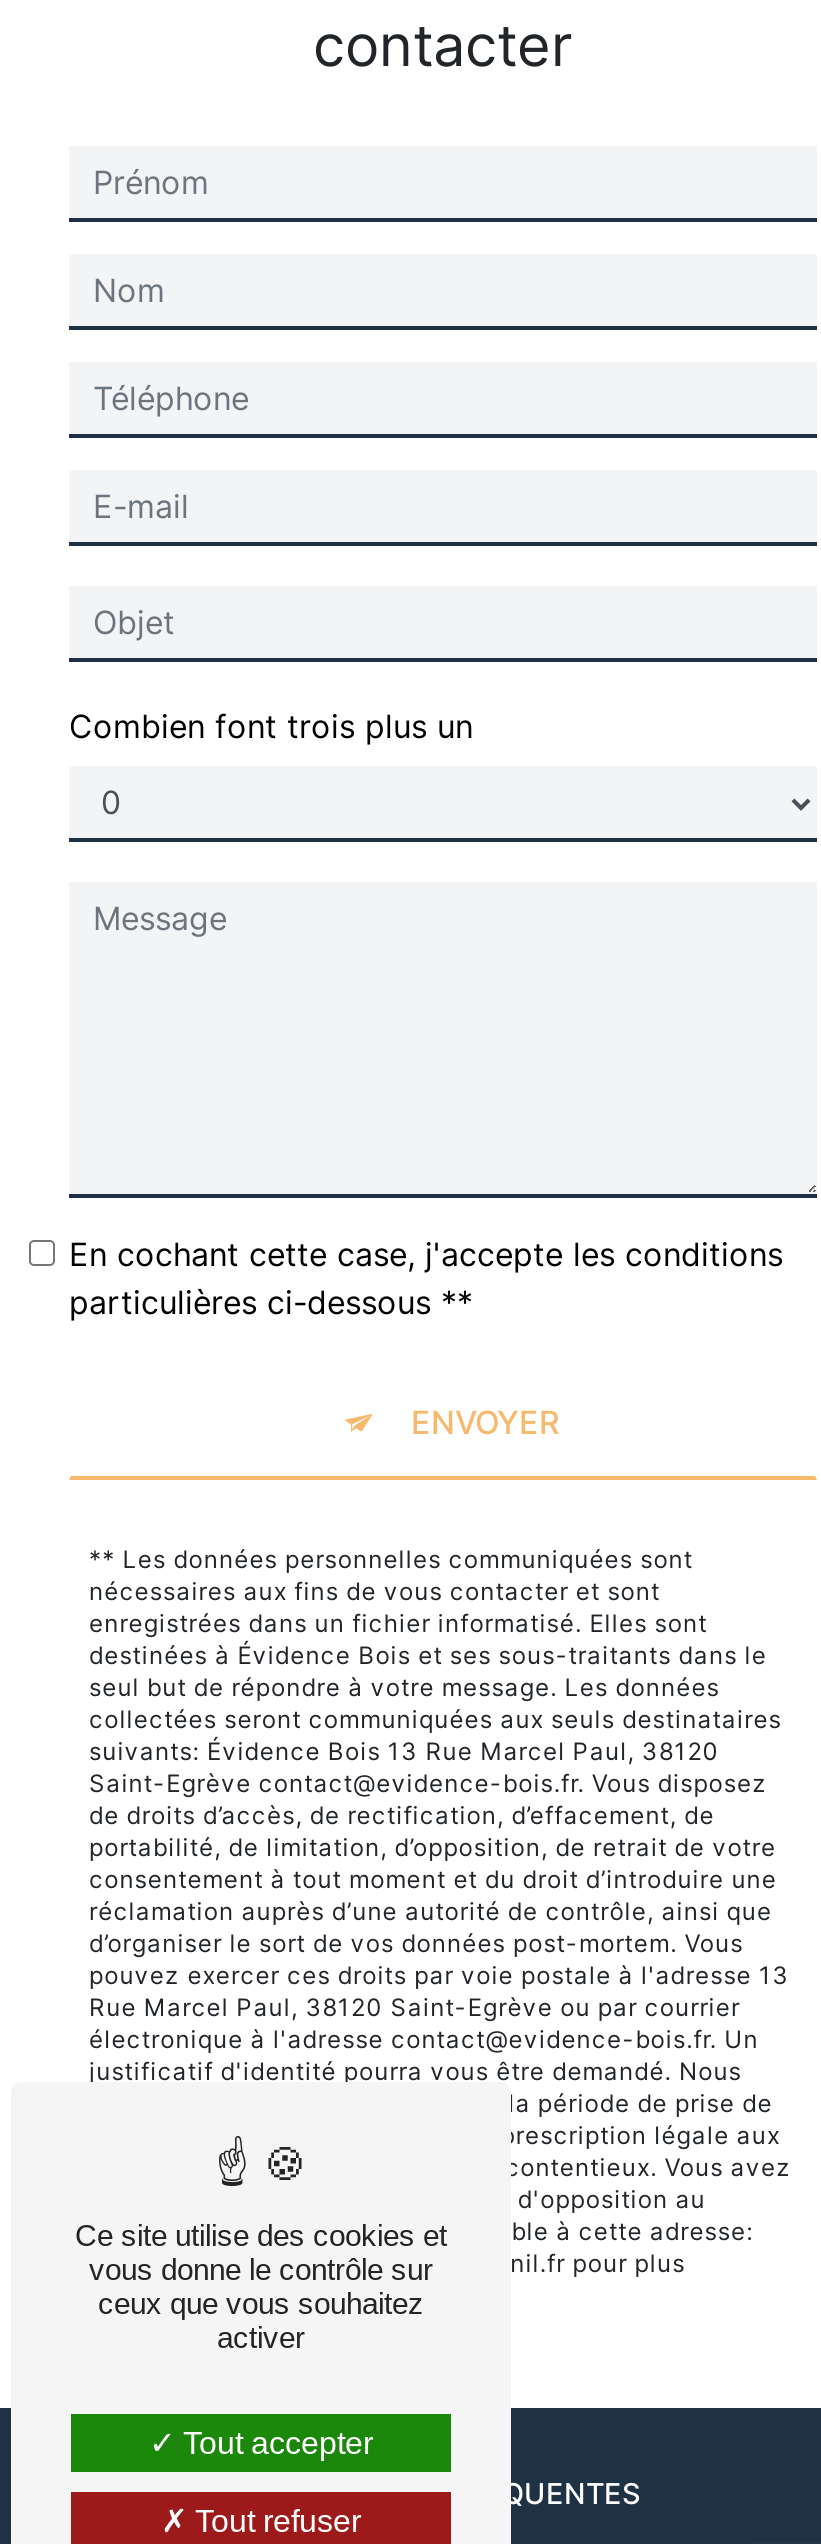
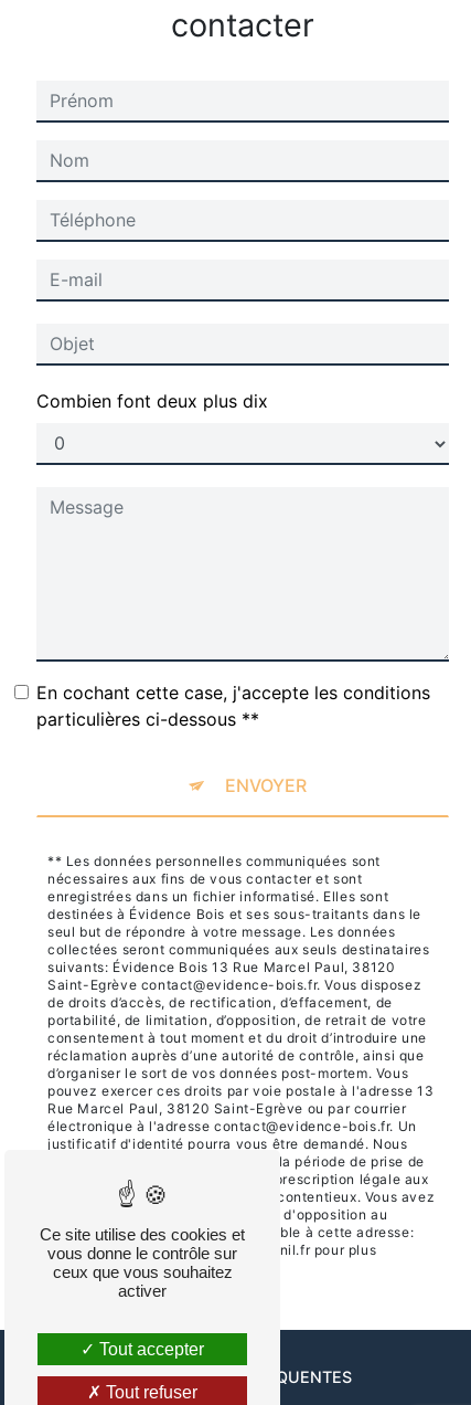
[69,706,473,746] Combien font trois plus un -> [36,390,268,412] Combien font deux plus dix

